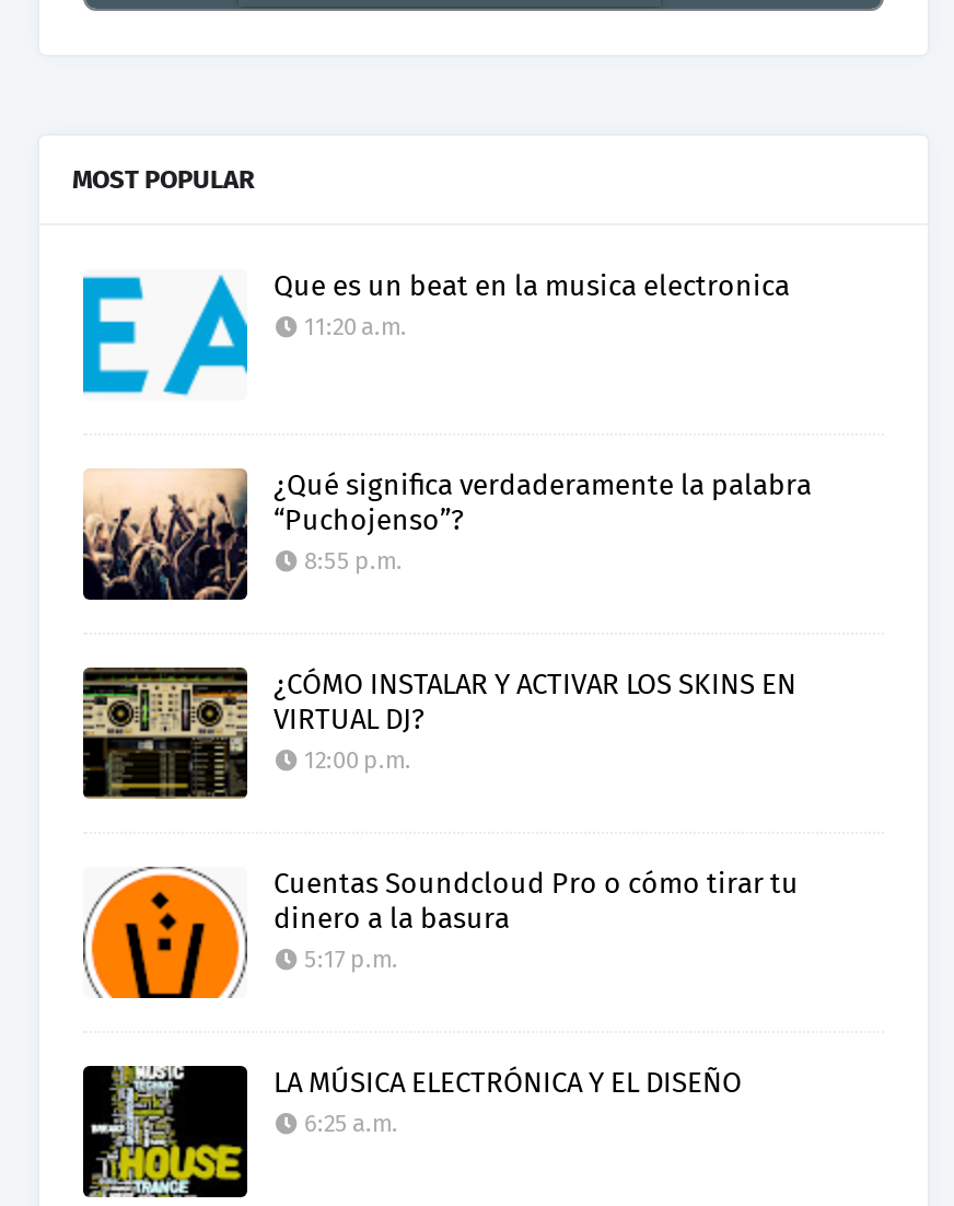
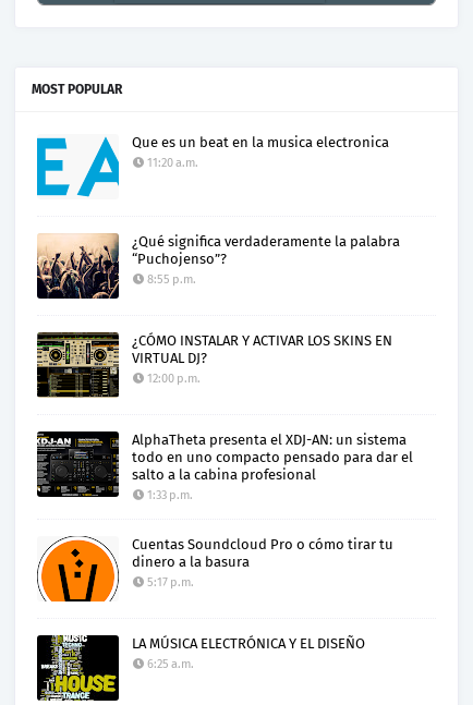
none -> [36,430,413,502] [image] | AlphaTheta presenta el XDJ-AN: un sistema | todo en uno compacto pensado para dar el | salto a la cabina profesional | 1:33 p.m.

